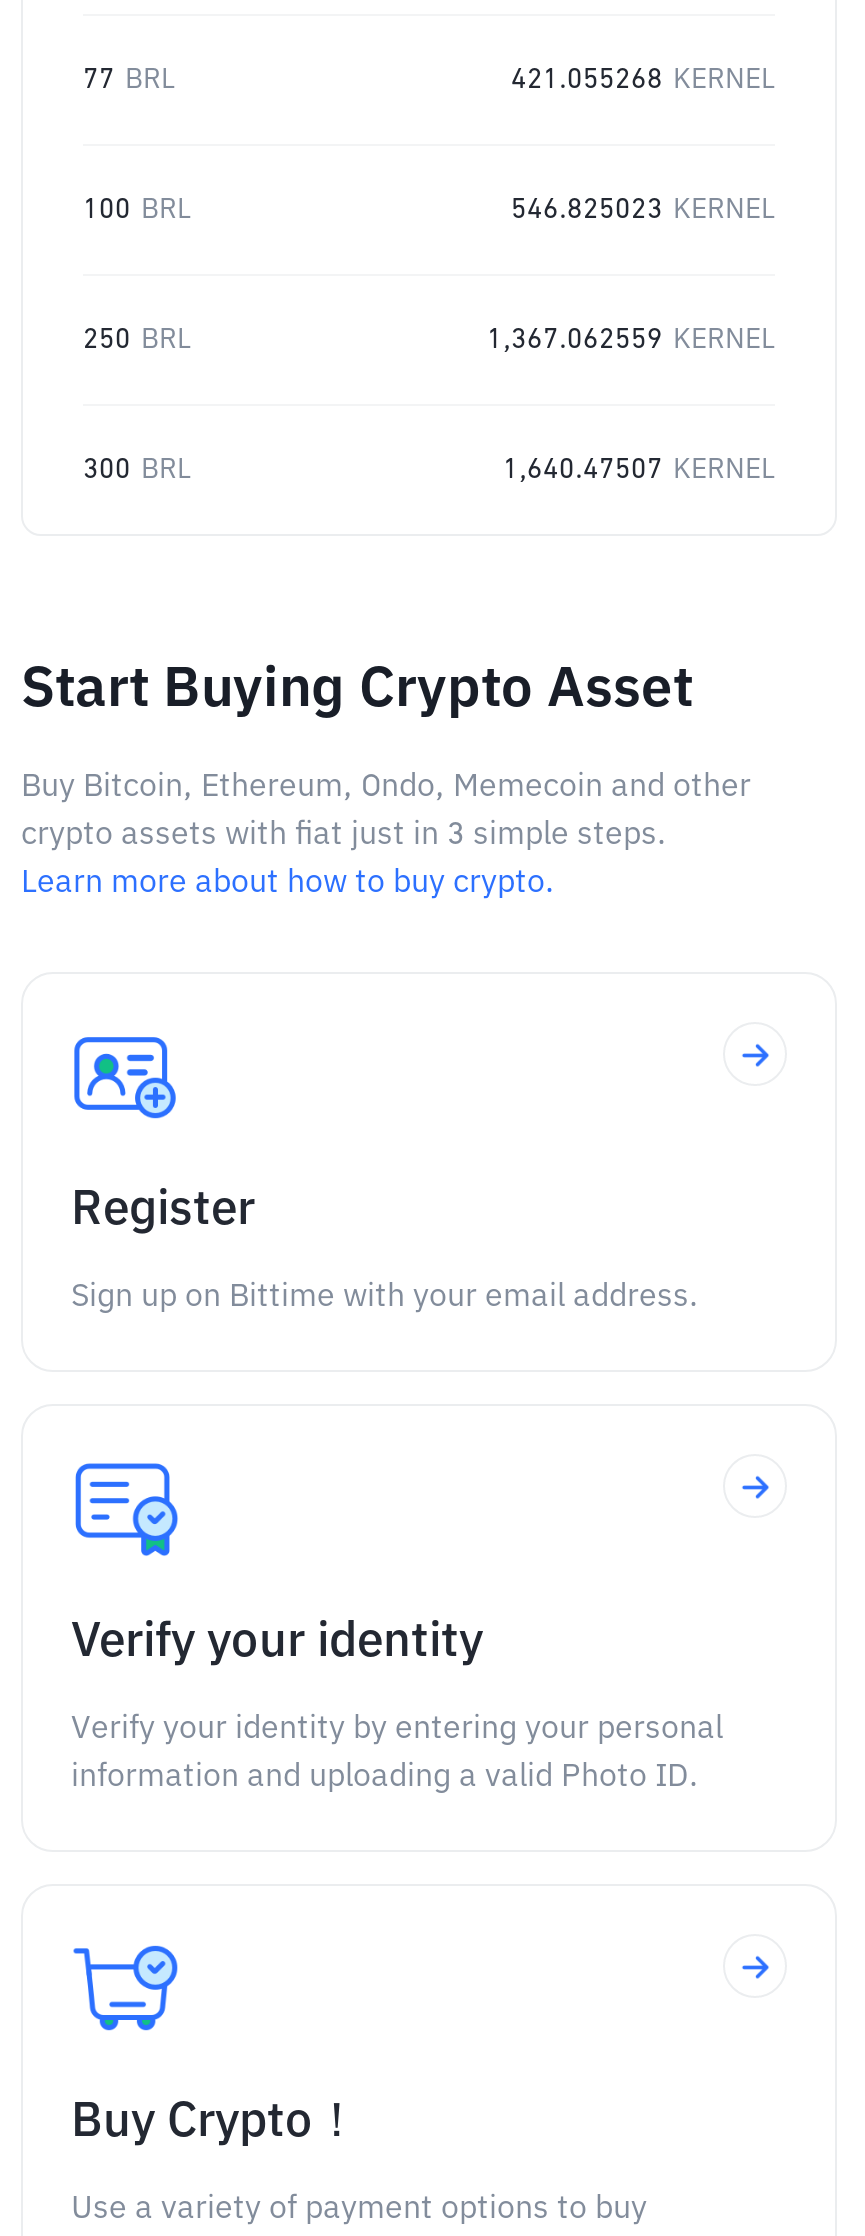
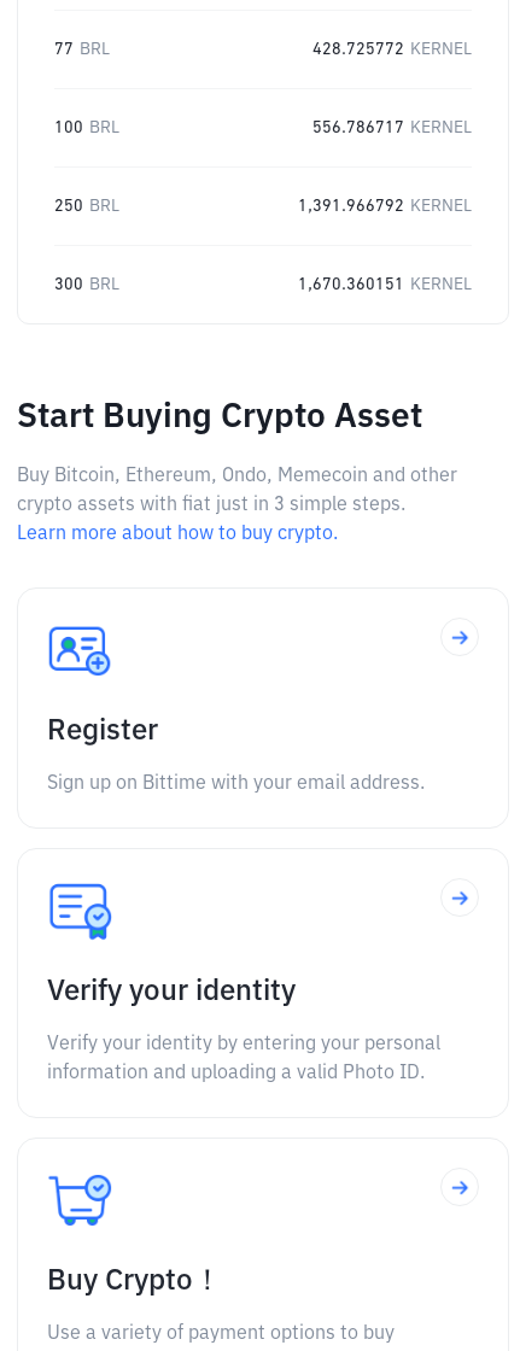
[511,66,775,94] 421.055268 KERNEL -> [312,41,472,58] 428.725772 KERNEL
[511,196,775,224] 546.825023 KERNEL -> [312,119,472,136] 556.786717 KERNEL
[487,326,775,354] 1,367.062559 KERNEL -> [298,198,472,215] 1,391.966792 KERNEL
[503,456,775,484] 1,640.47507 KERNEL -> [298,276,472,293] 1,670.360151 KERNEL

